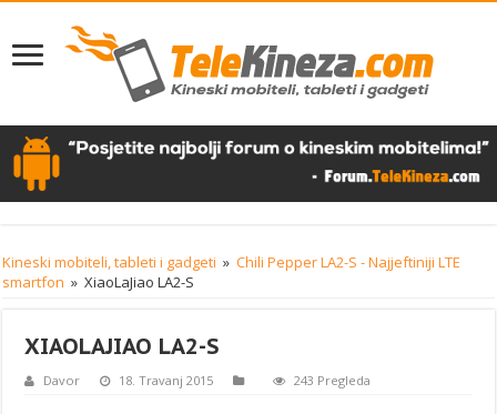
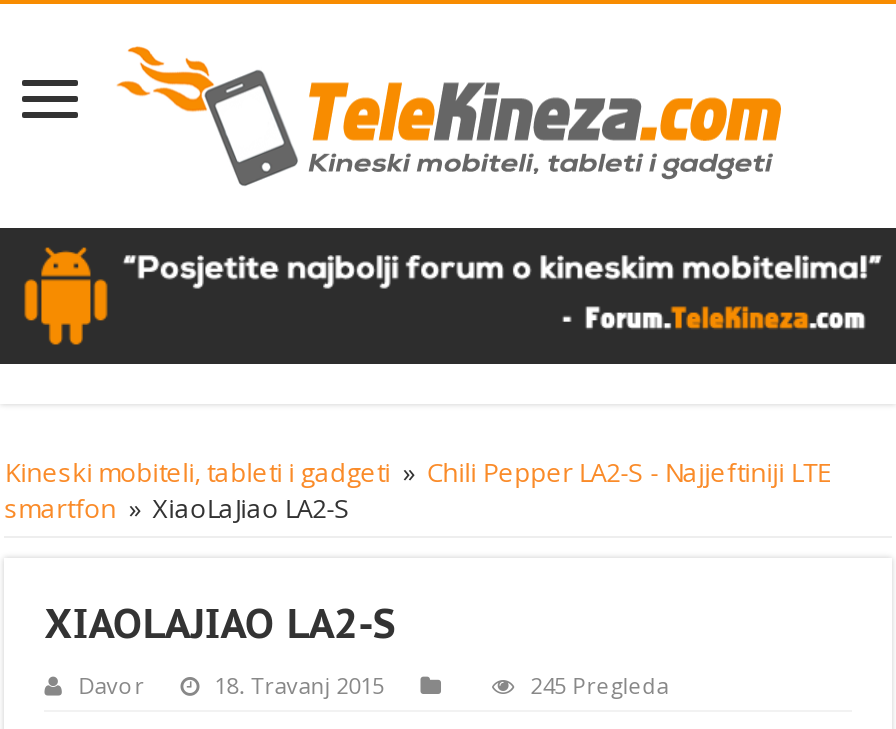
[294,372,371,388] 243 Pregleda -> [530,671,668,701] 245 Pregleda

